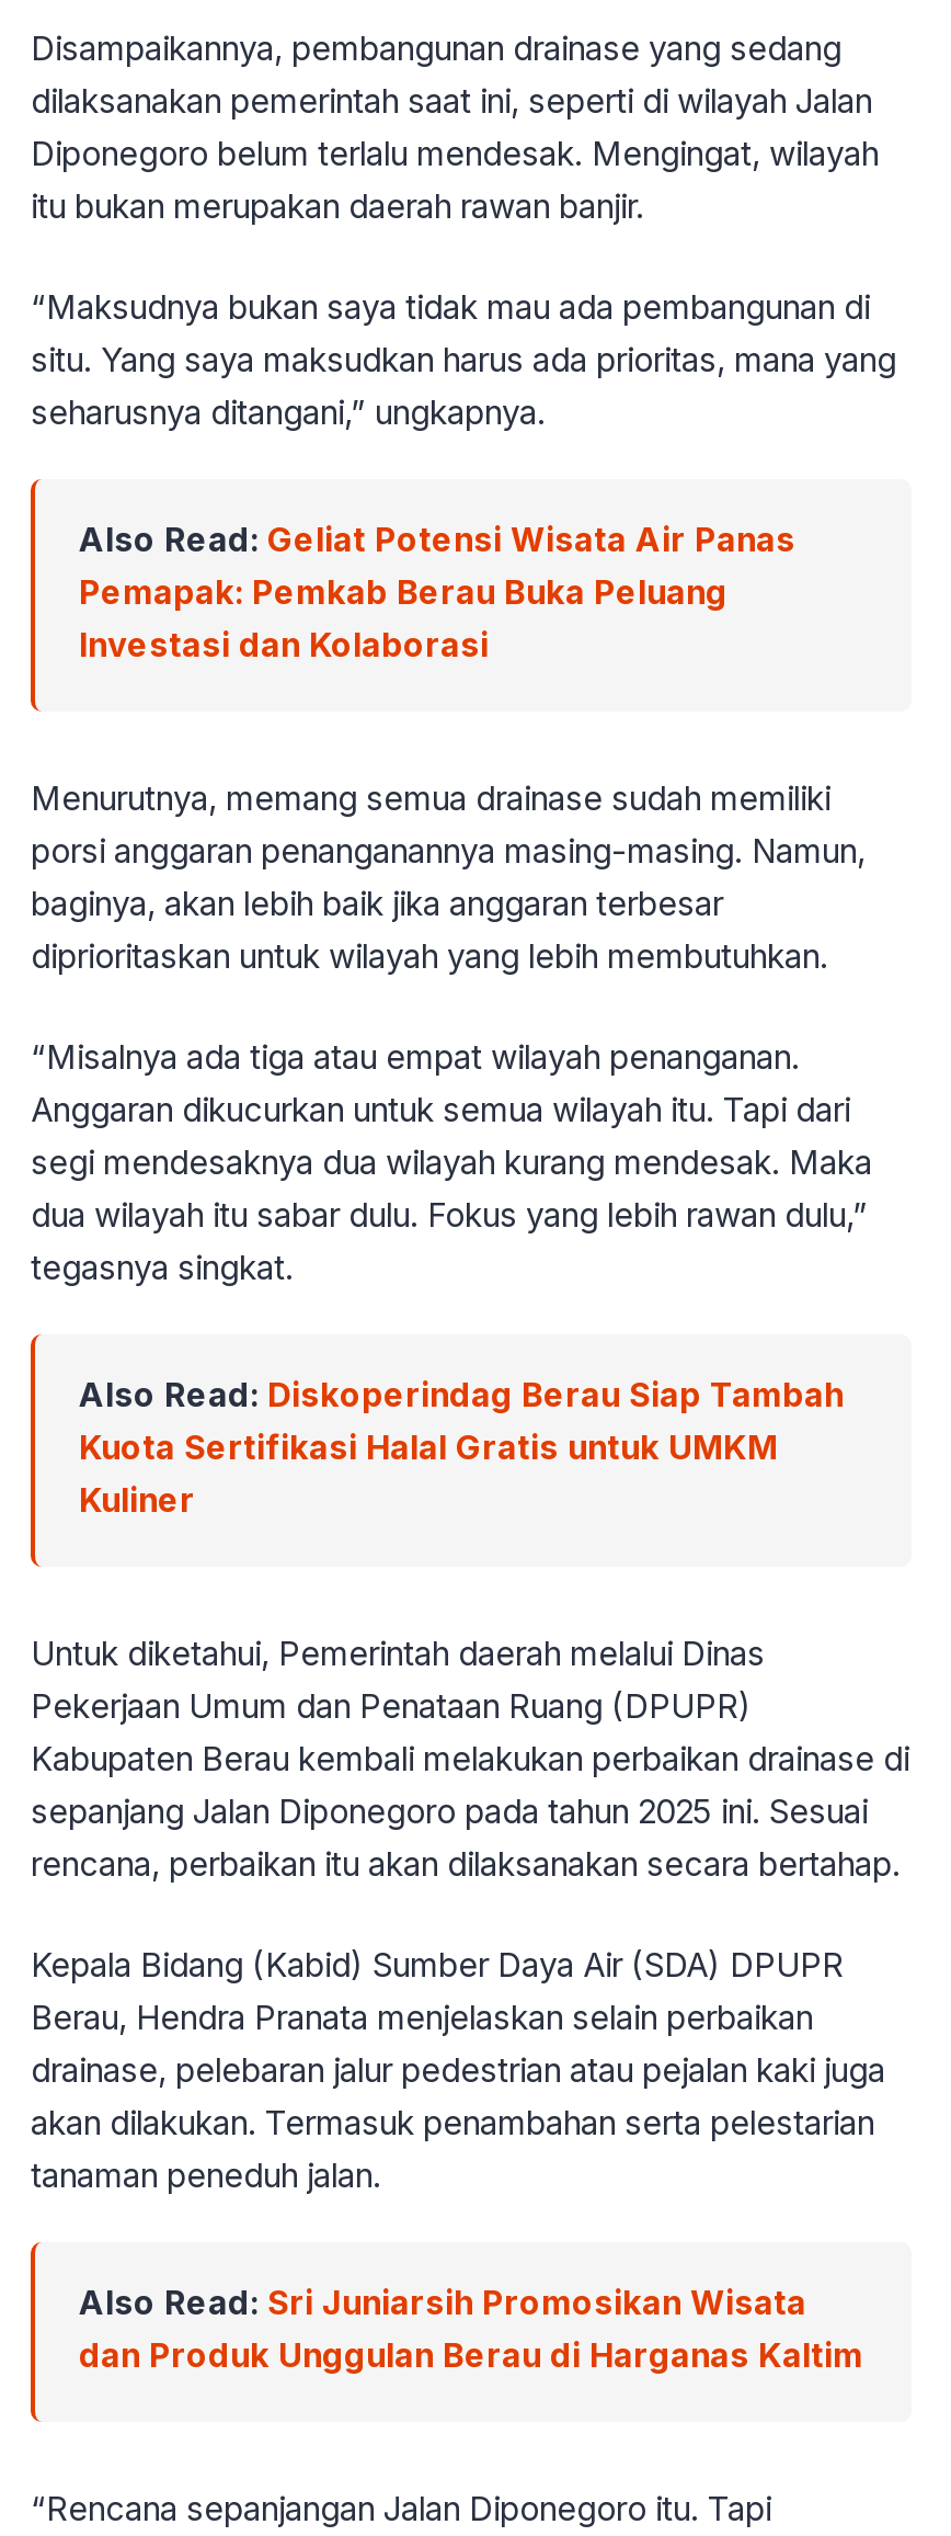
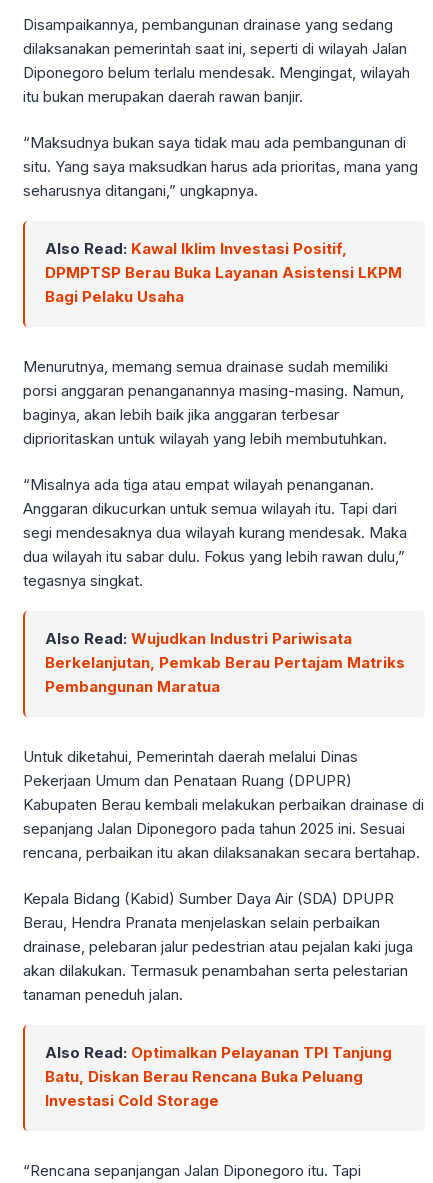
[79,518,795,664] Also Read: Geliat Potensi Wisata Air Panas | Pemapak: Pemkab Berau Buka Peluang | Investasi dan Kolaborasi -> [45,238,402,305] Also Read: Kawal Iklim Investasi Positif, | DPMPTSP Berau Buka Layanan Asistensi LKPM | Bagi Pelaku Usaha
[79,1373,844,1520] Also Read: Diskoperindag Berau Siap Tambah | Kuota Sertifikasi Halal Gratis untuk UMKM | Kuliner -> [45,628,405,695] Also Read: Wujudkan Industri Pariwisata | Berkelanjutan, Pemkab Berau Pertajam Matriks | Pembangunan Maratua
[79,2281,863,2375] Also Read: Sri Juniarsih Promosikan Wisata | dan Produk Unggulan Berau di Harganas Kaltim -> [45,1042,392,1109] Also Read: Optimalkan Pelayanan TPI Tanjung | Batu, Diskan Berau Rencana Buka Peluang | Investasi Cold Storage

